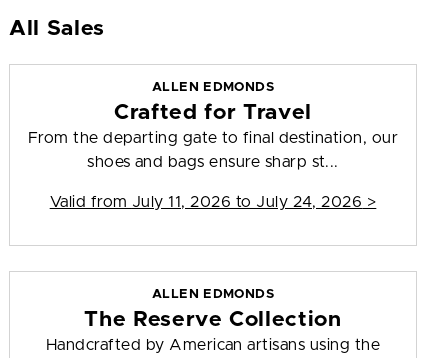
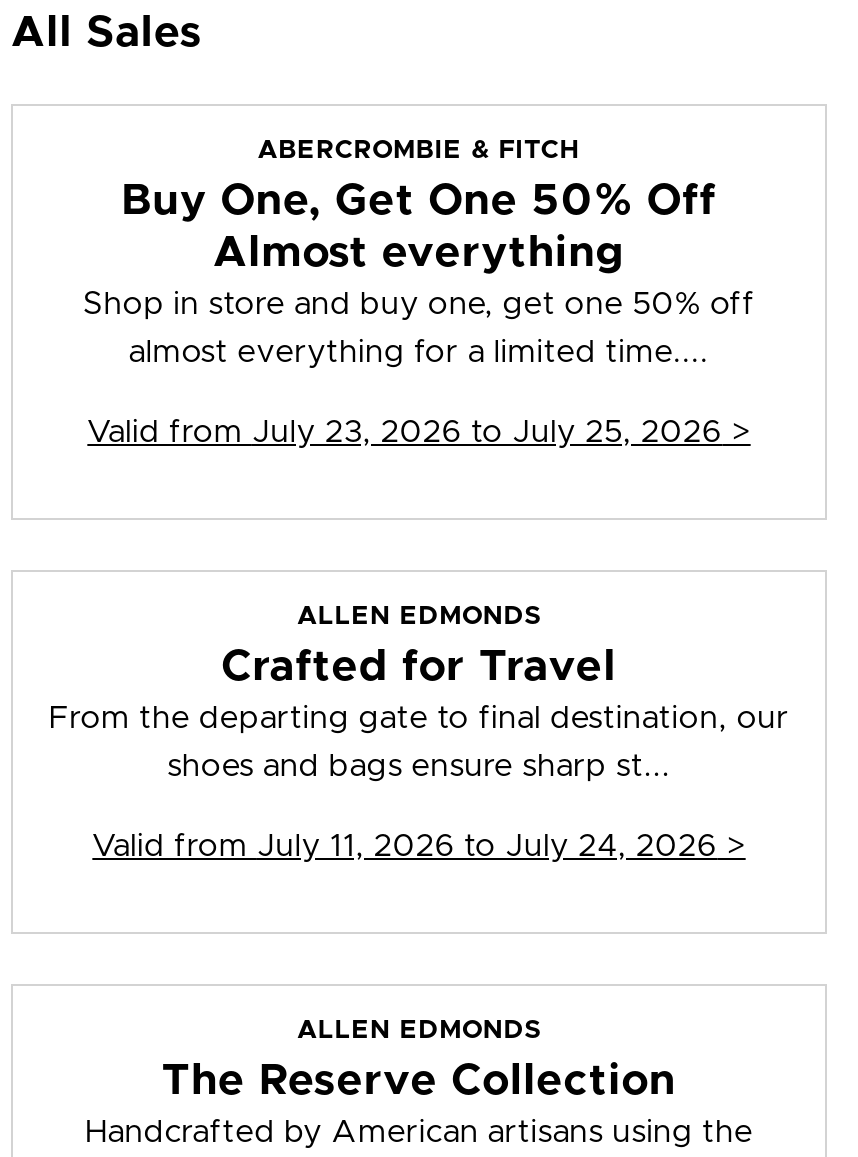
none -> [83,138,755,448] ABERCROMBIE & FITCH | Buy One, Get One 50% Off | Almost everything | Shop in store and buy one, get one 50% off | almost everything for a limited time.... | Valid from July 23, 2026 to July 25, 2026 >

